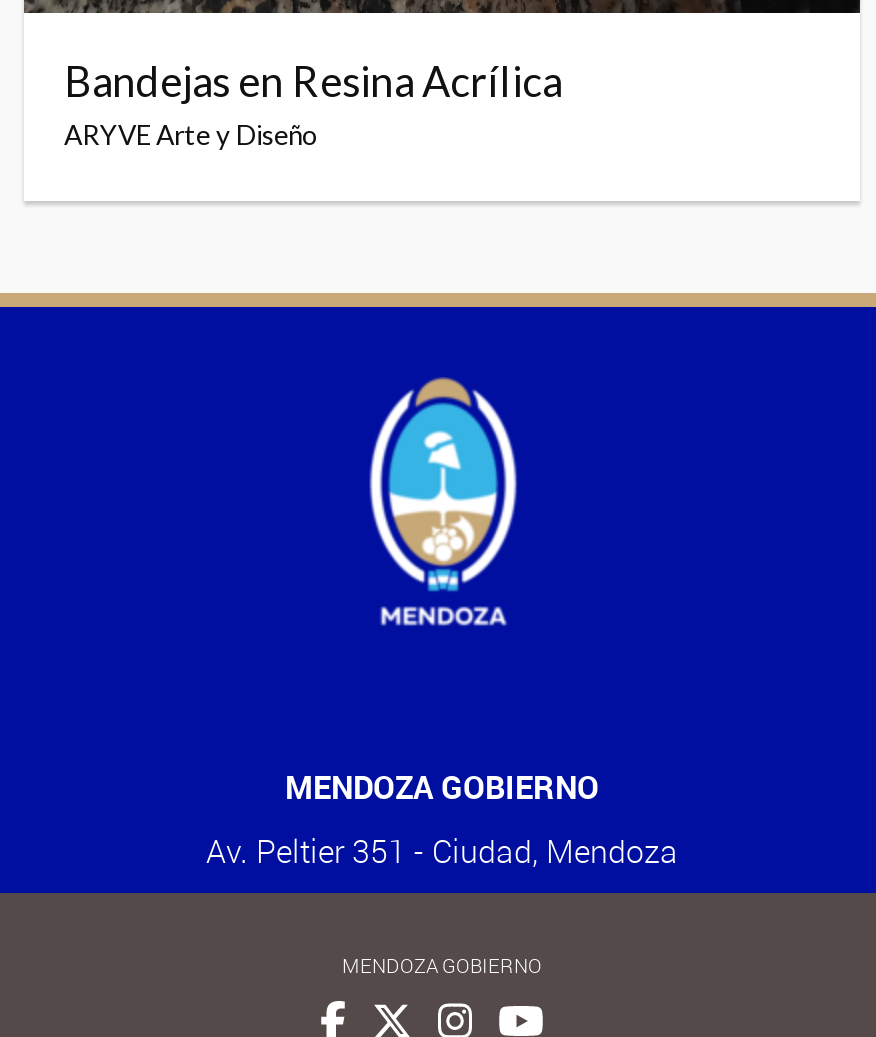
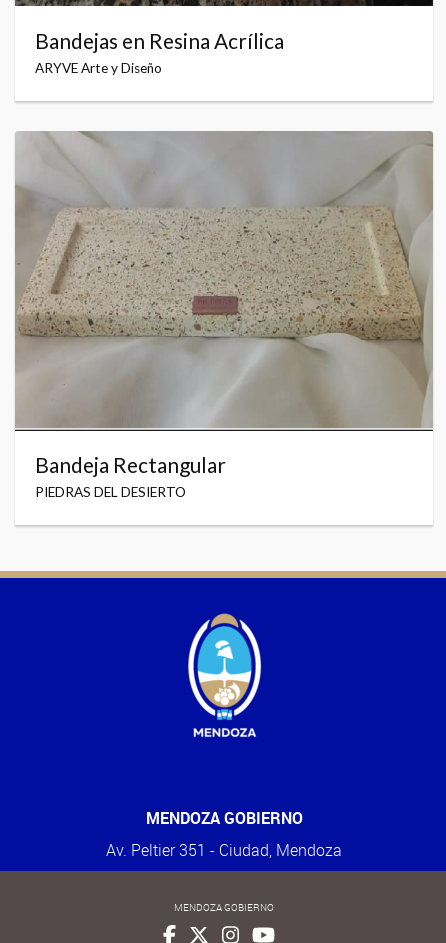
none -> [15,130,433,500] [image] | Bandeja Rectangular | PIEDRAS DEL DESIERTO

